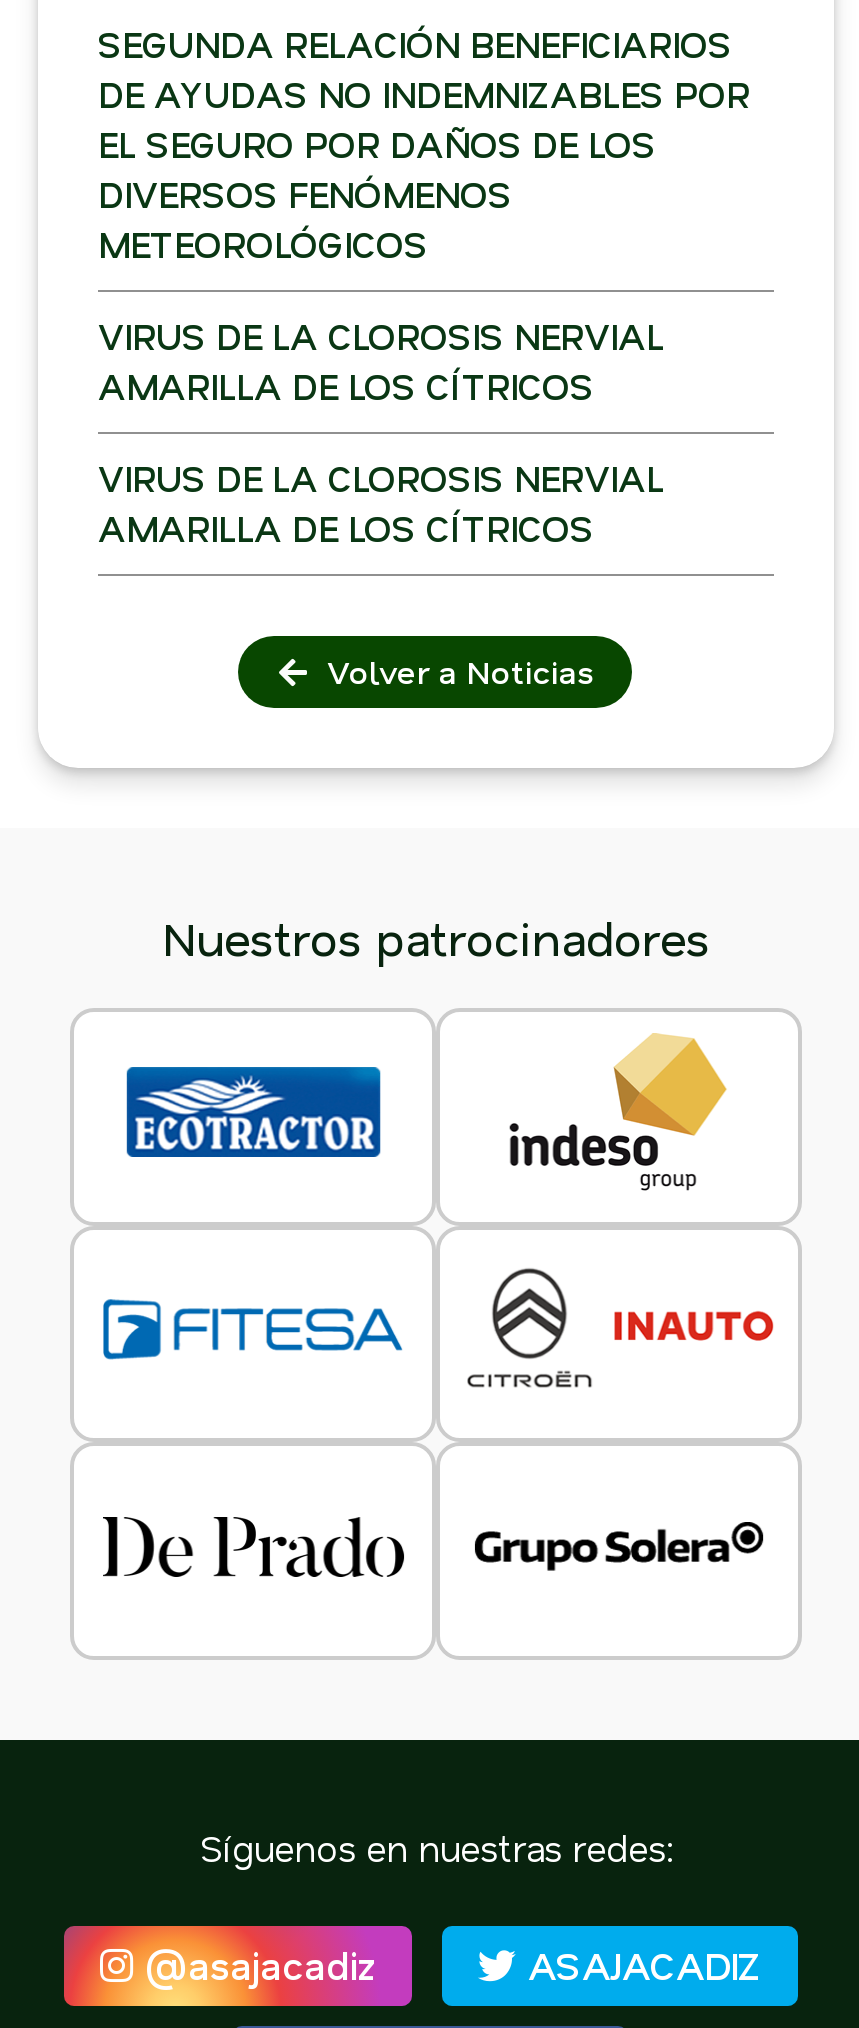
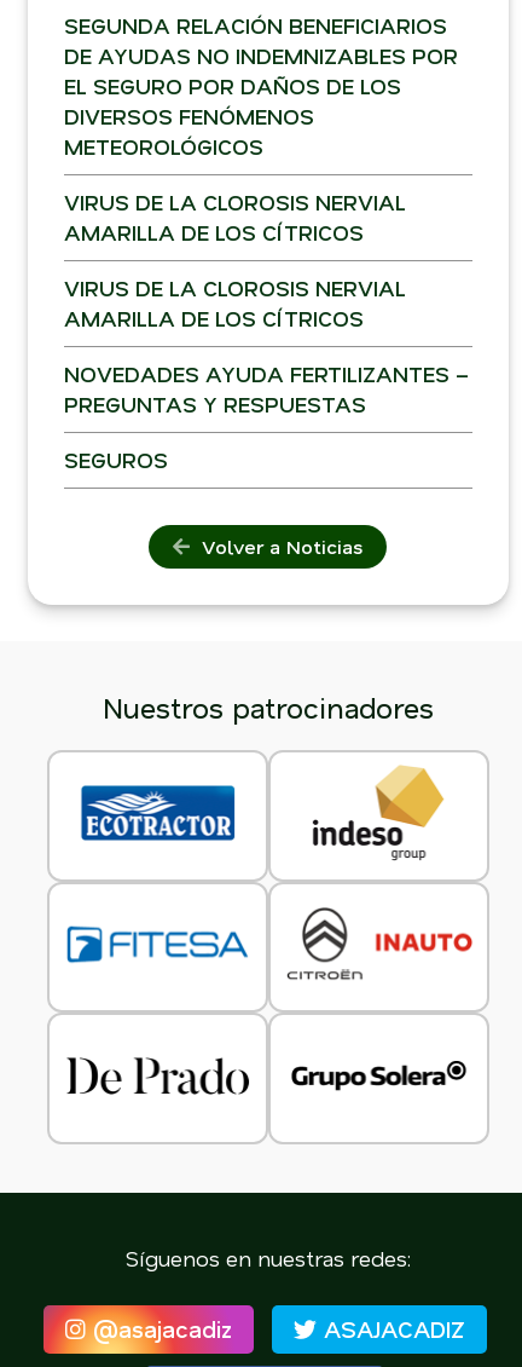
none -> [64,360,469,474] NOVEDADES AYUDA FERTILIZANTES – | PREGUNTAS Y RESPUESTAS | SEGUROS

